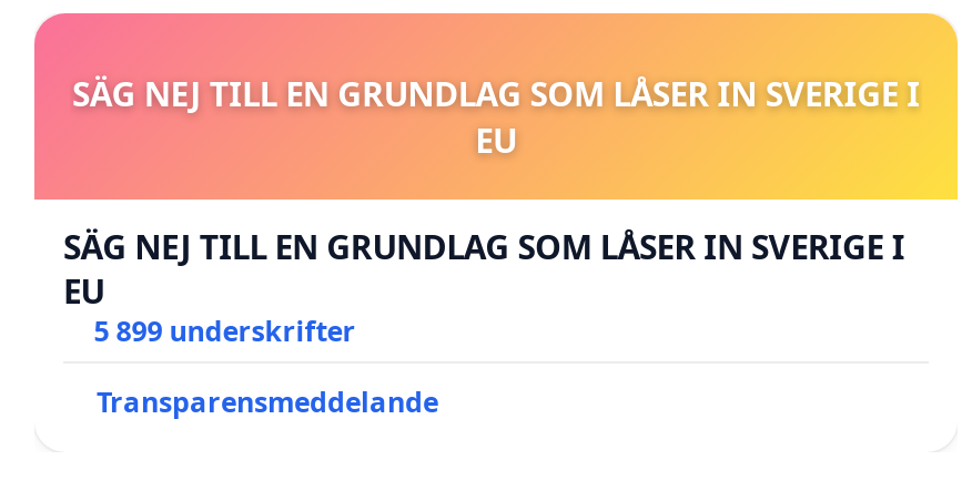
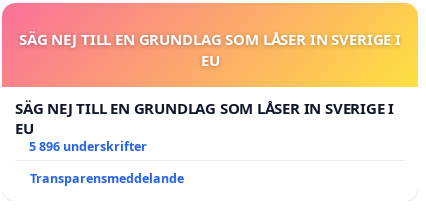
[94,313,356,351] 5 899 underskrifter -> [29,138,147,155] 5 896 underskrifter

